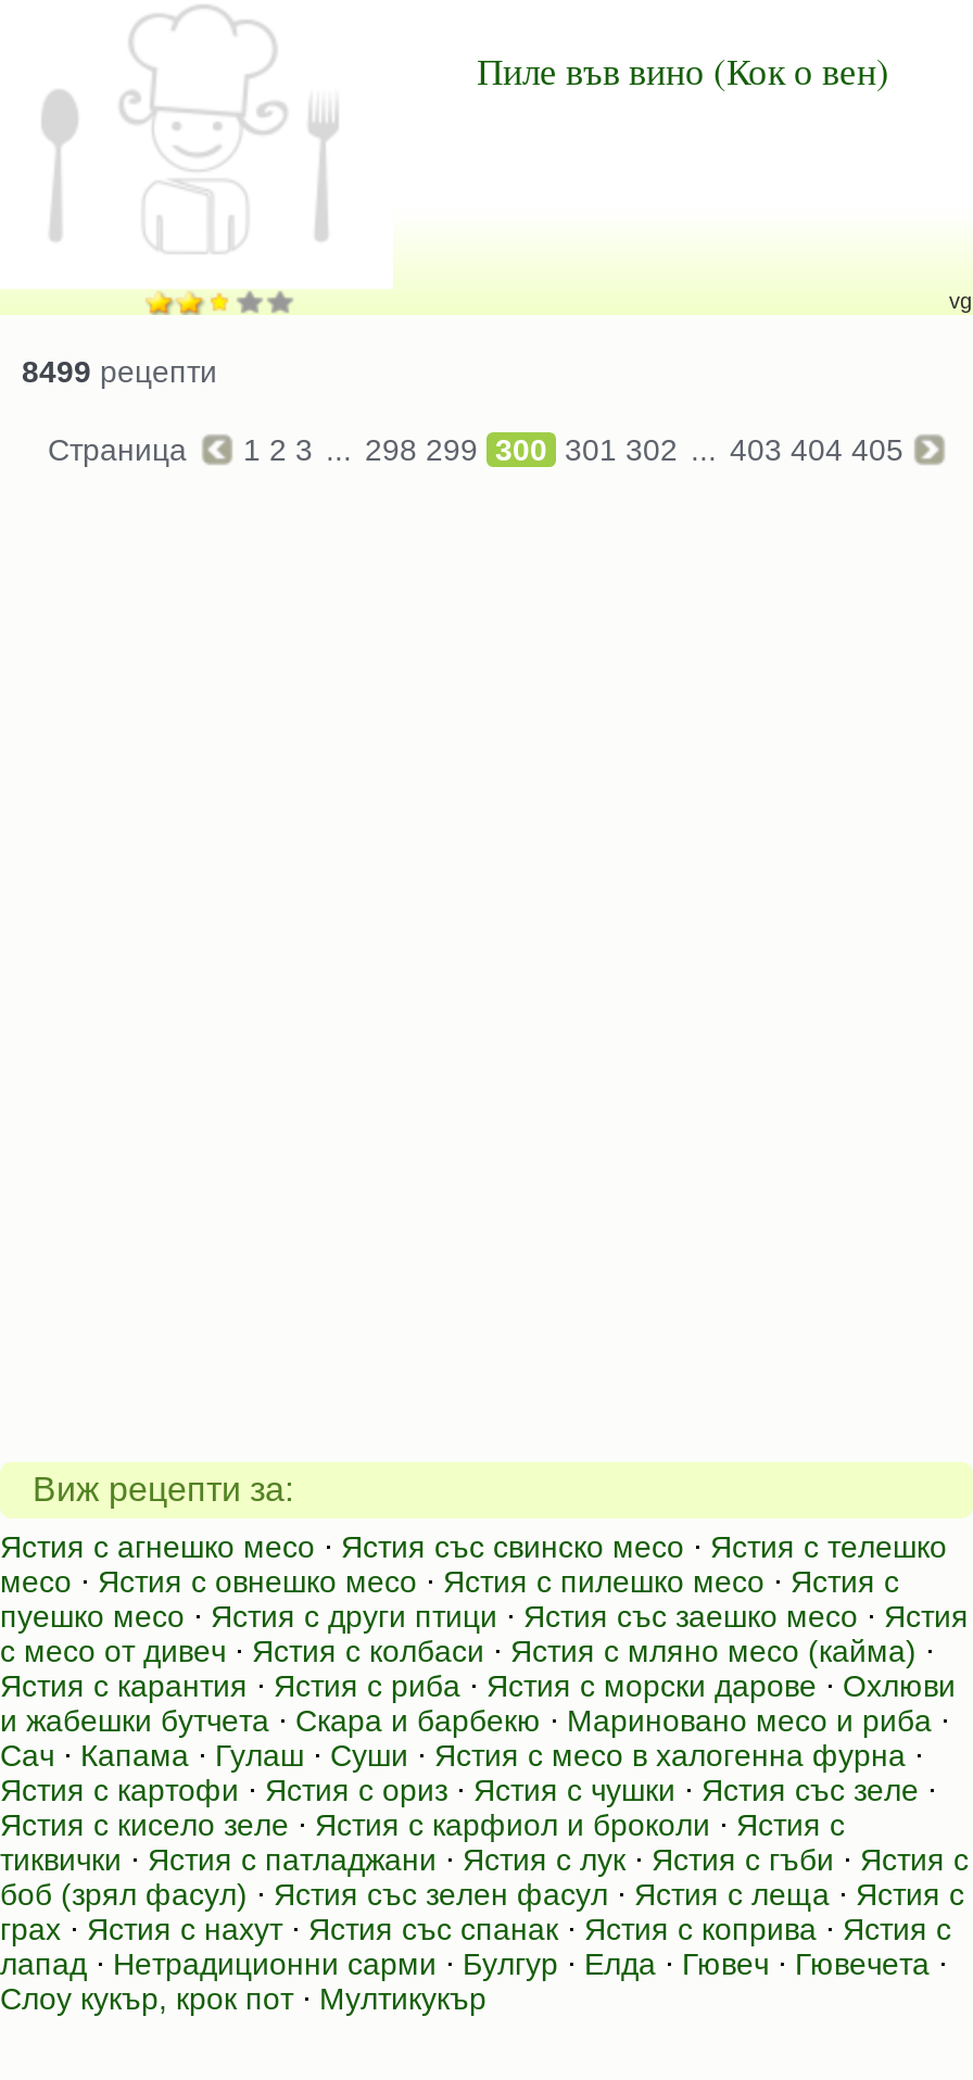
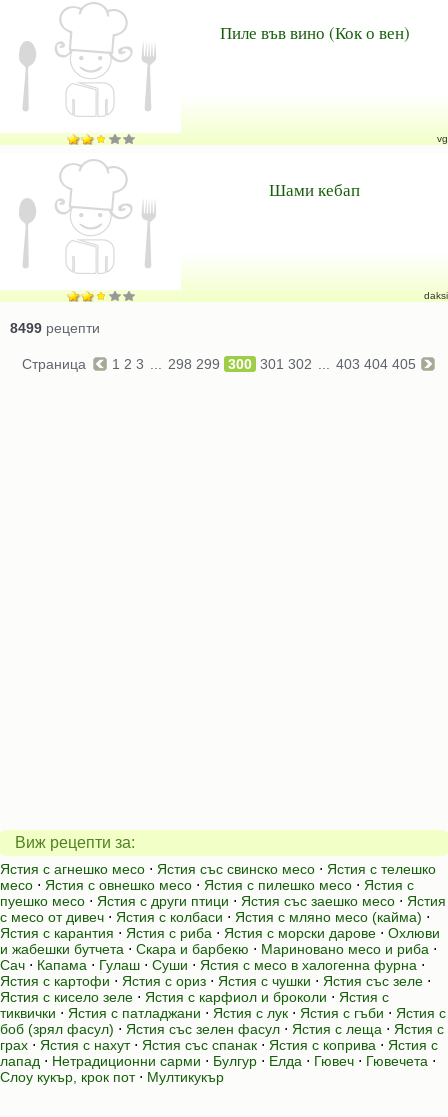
none -> [269,178,360,201] Шами кебап
none -> [424,290,448,301] daksi

